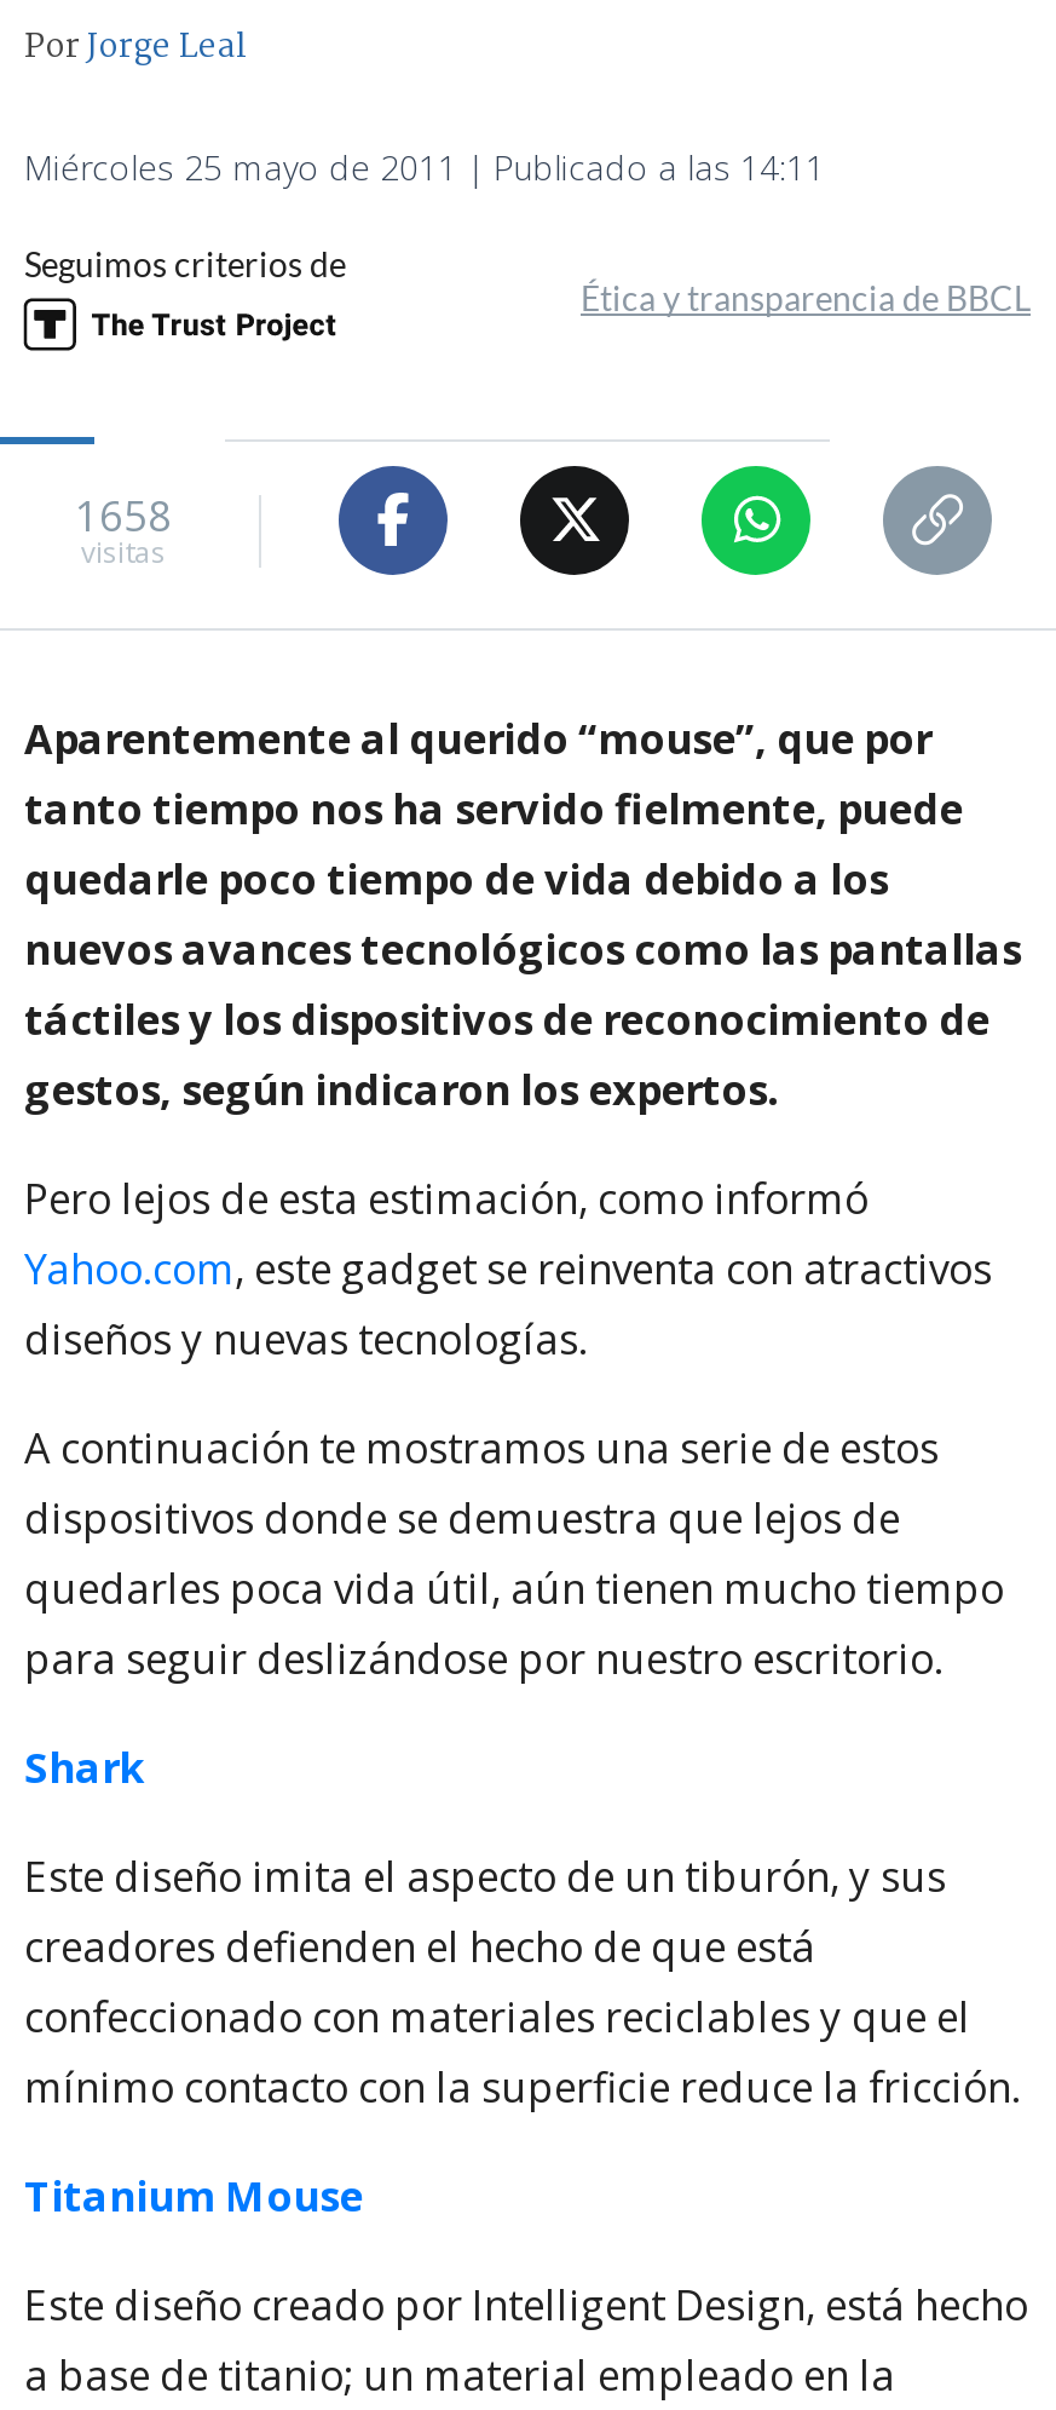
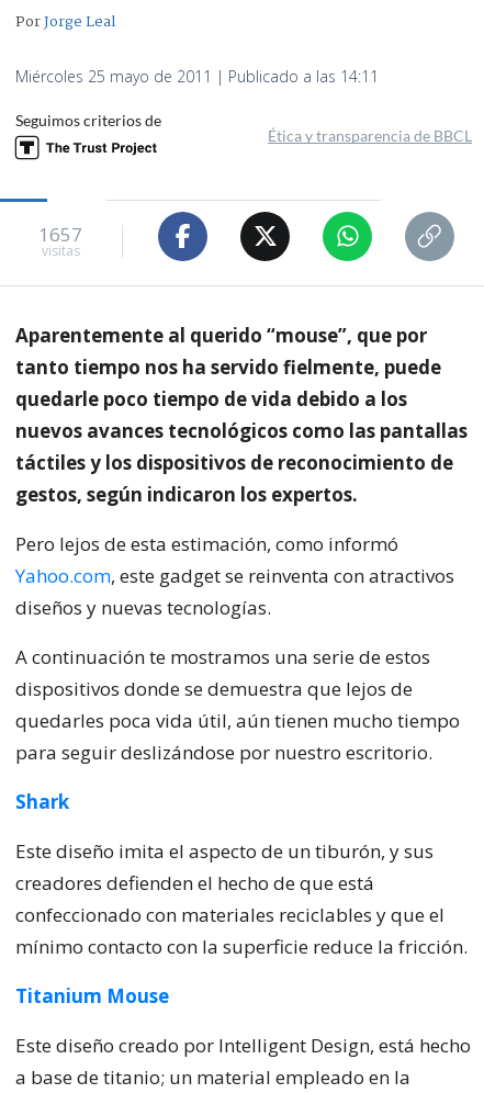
[75,489,172,544] 1658 -> [38,222,82,247] 1657

